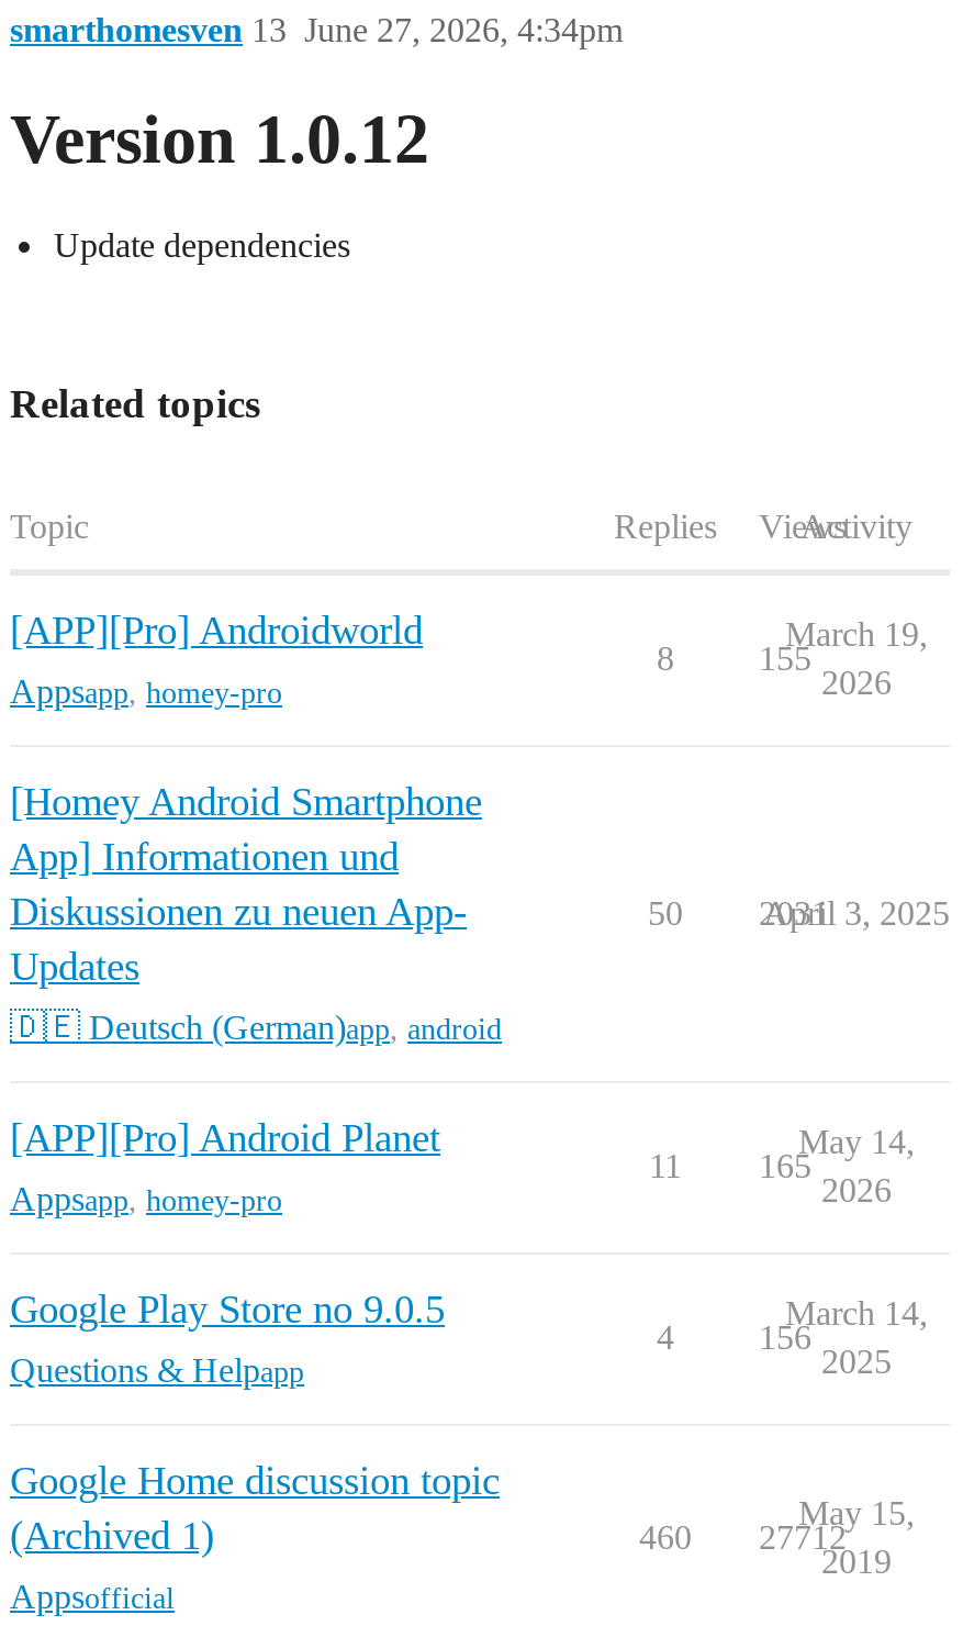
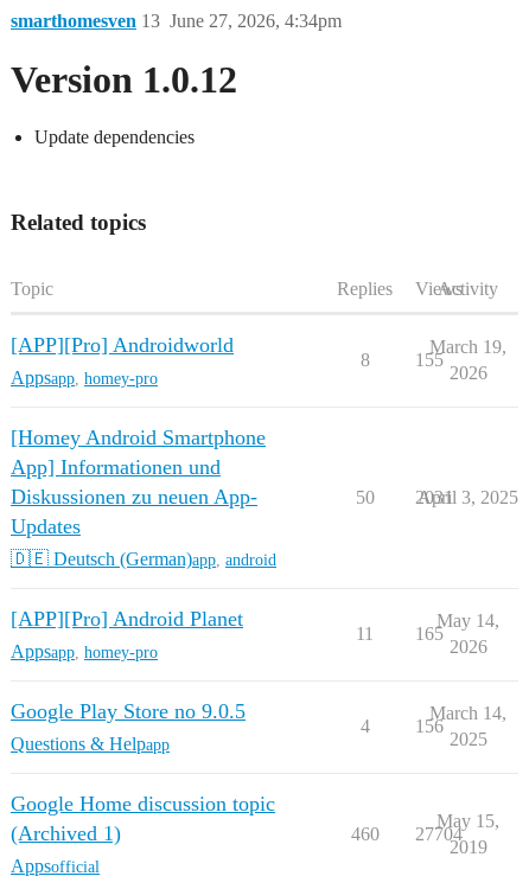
[639,1519,847,1556] 460 27712 -> [350,824,463,844] 460 27704

